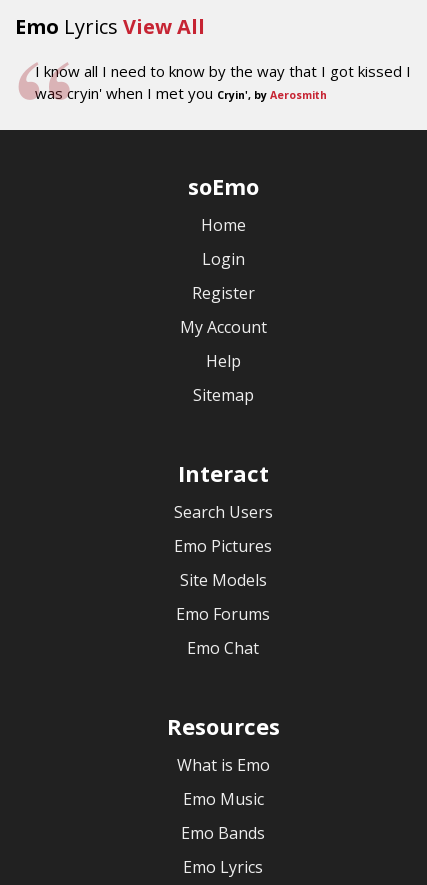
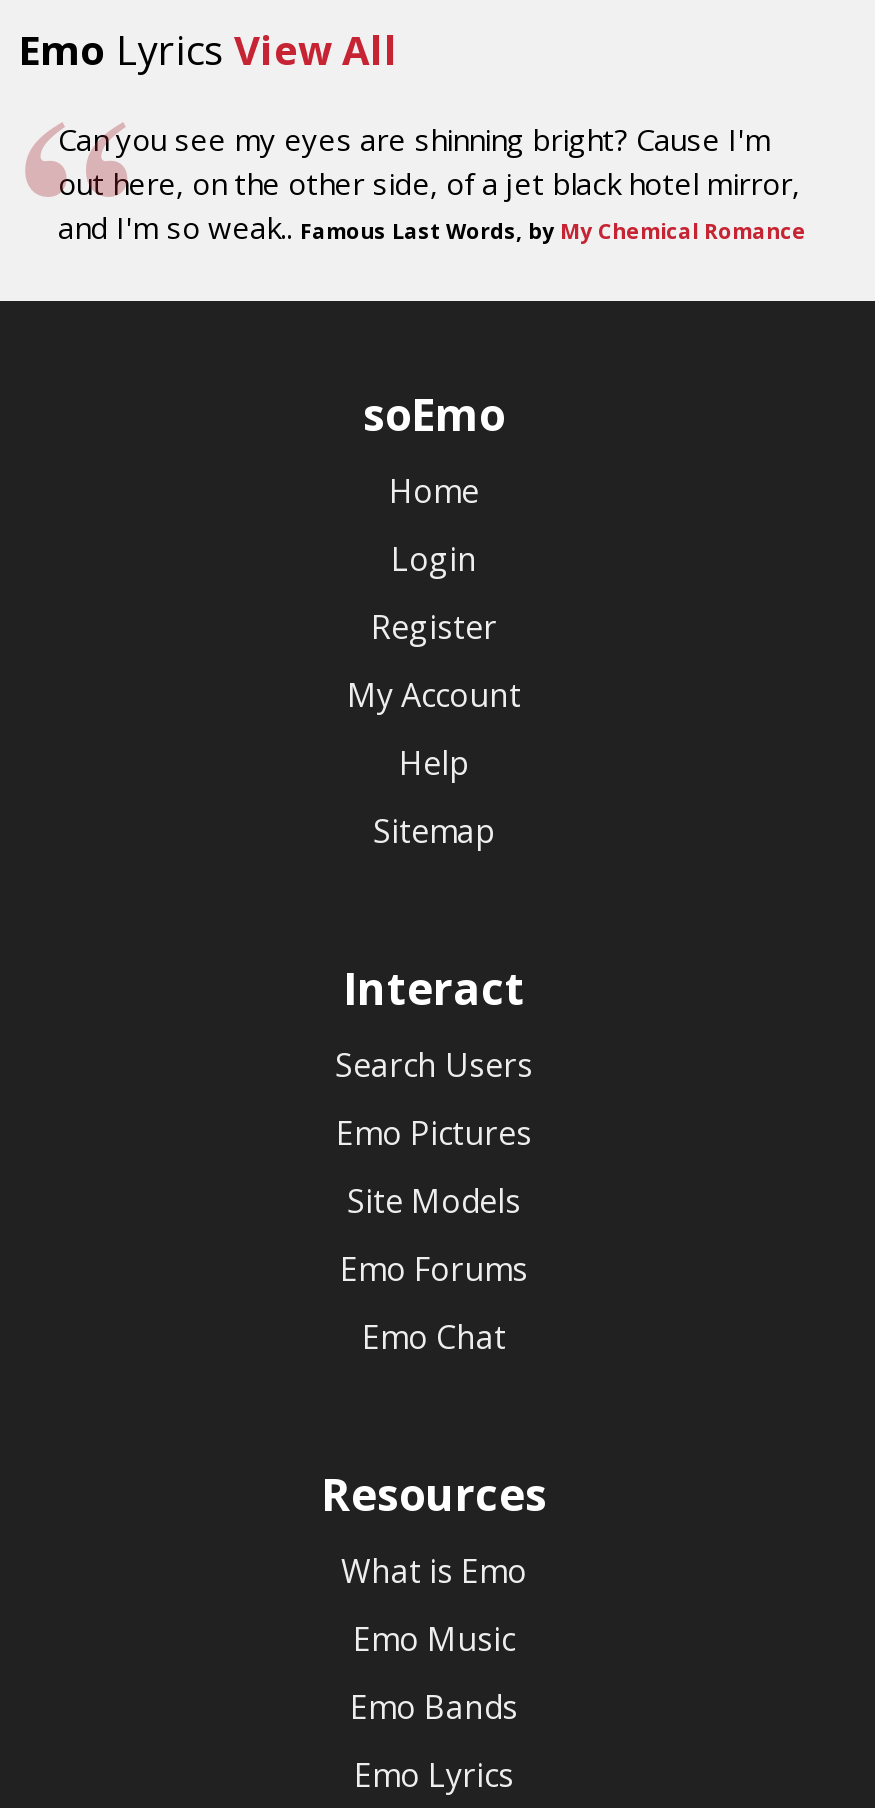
[35,61,411,103] I know all I need to know by the way that I got kissed I | was cryin' when I met you Cryin', byAerosmith -> [58,119,806,247] Can you see my eyes are shinning bright? Cause I'm | out here, on the other side, of a jet black hotel mirror, | and I'm so weak.. Famous Last Words, by My Chemical Romance

